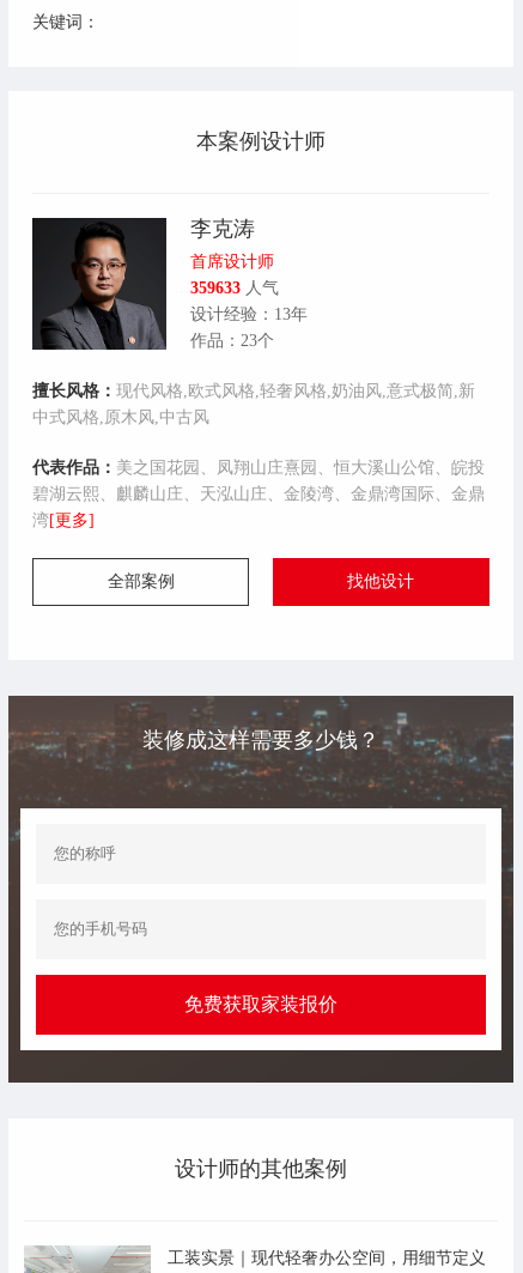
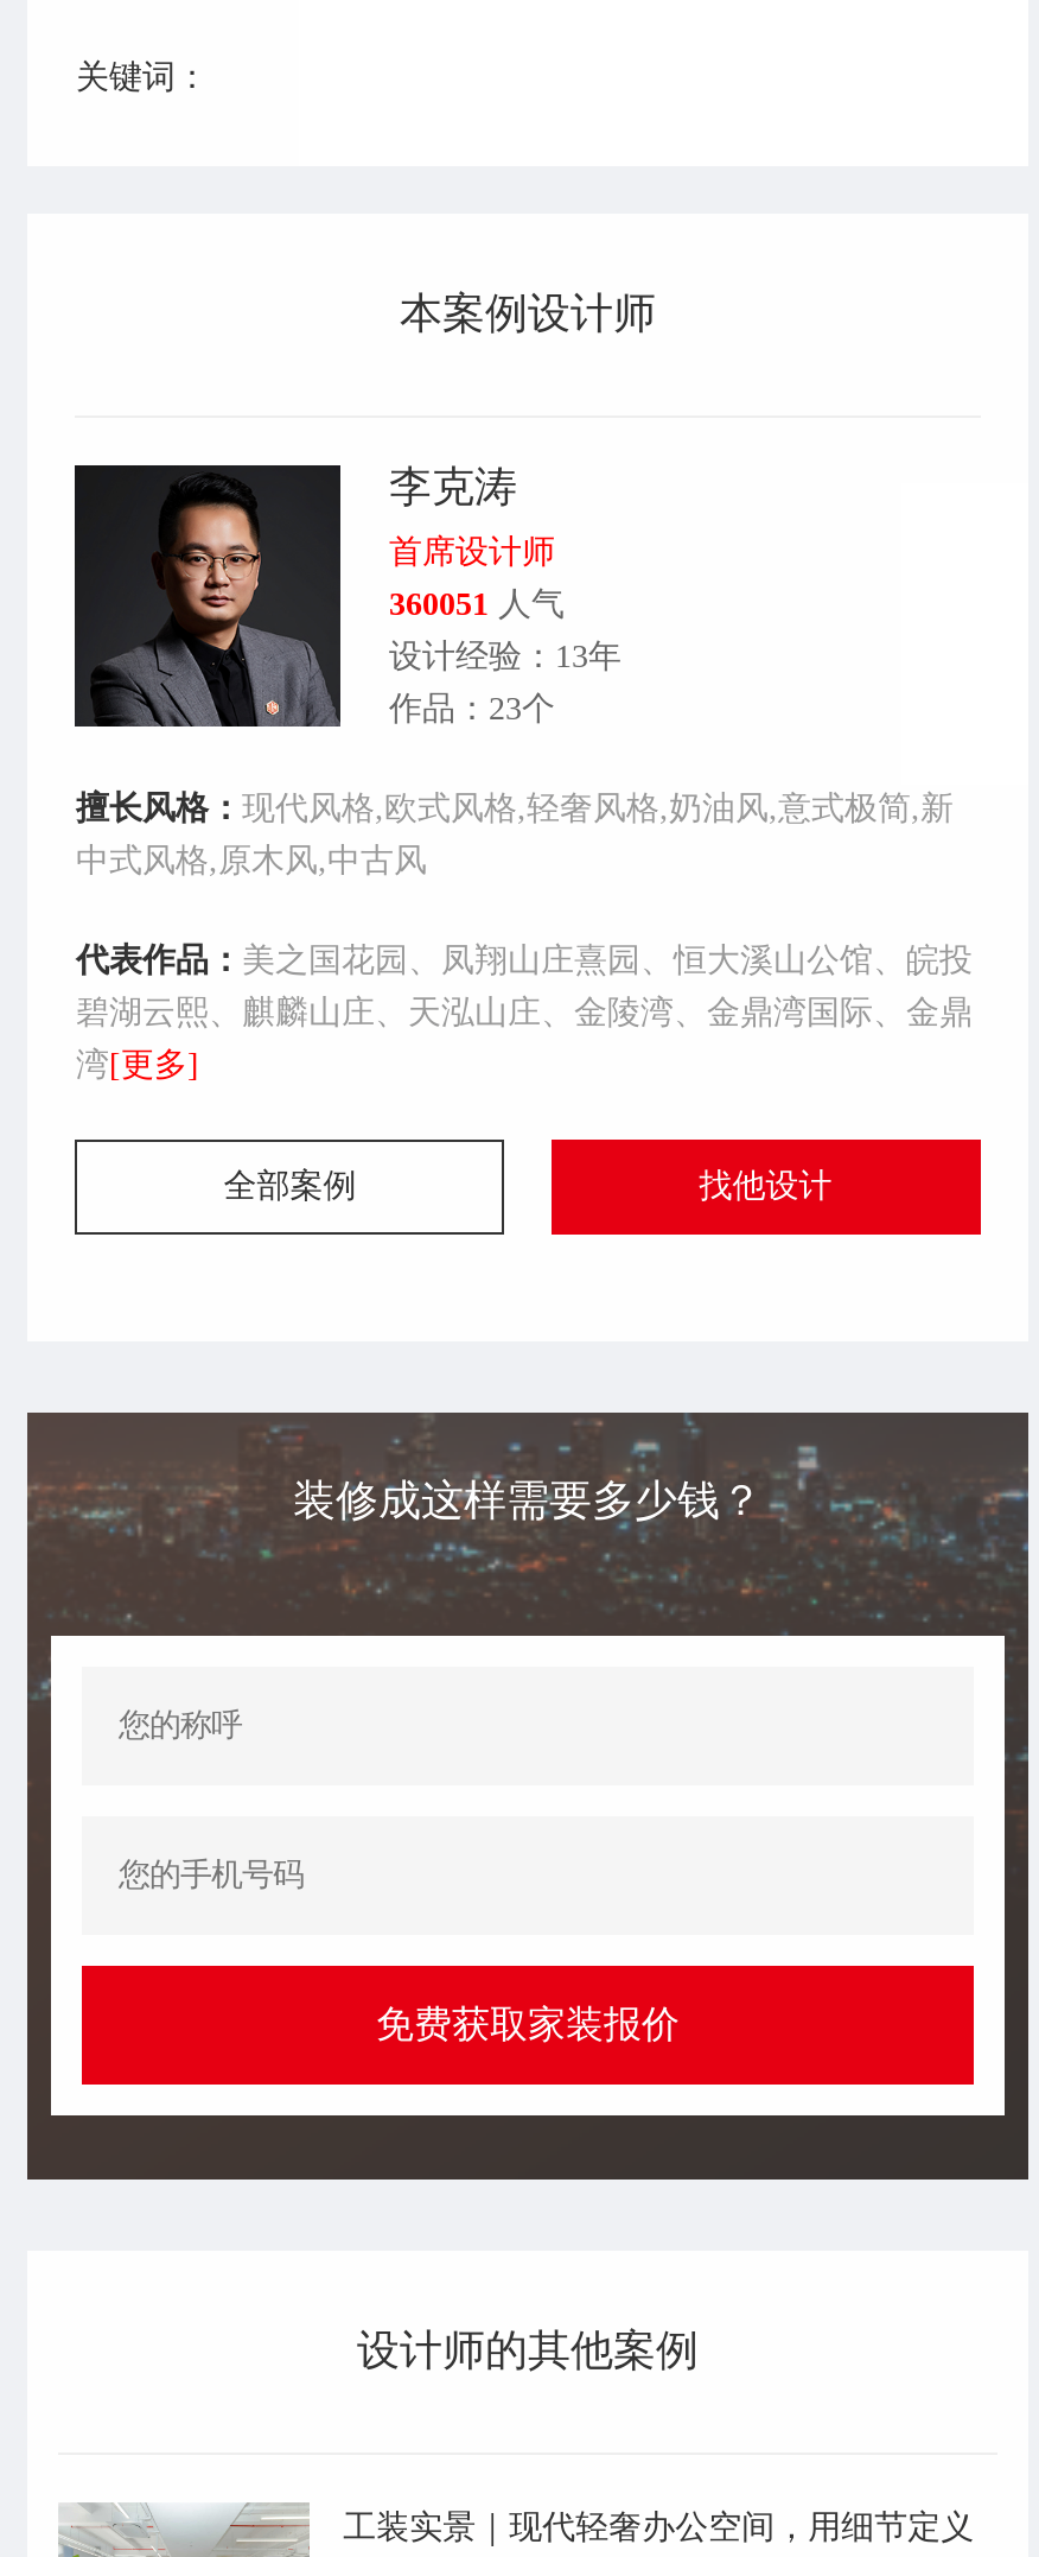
[191,279,279,297] 359633人气 -> [389,586,564,622] 360051人气

